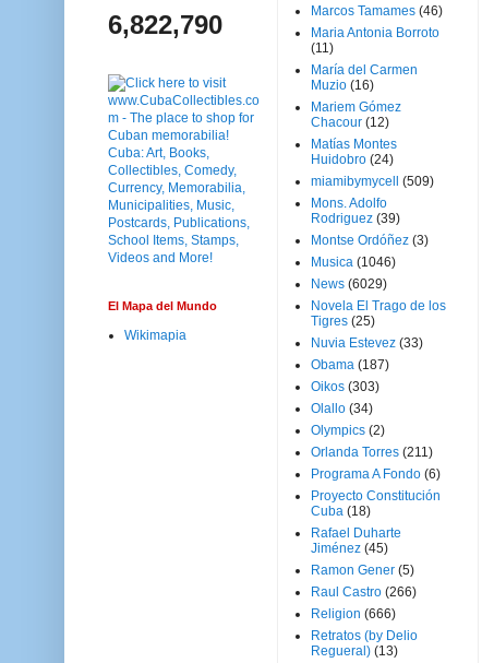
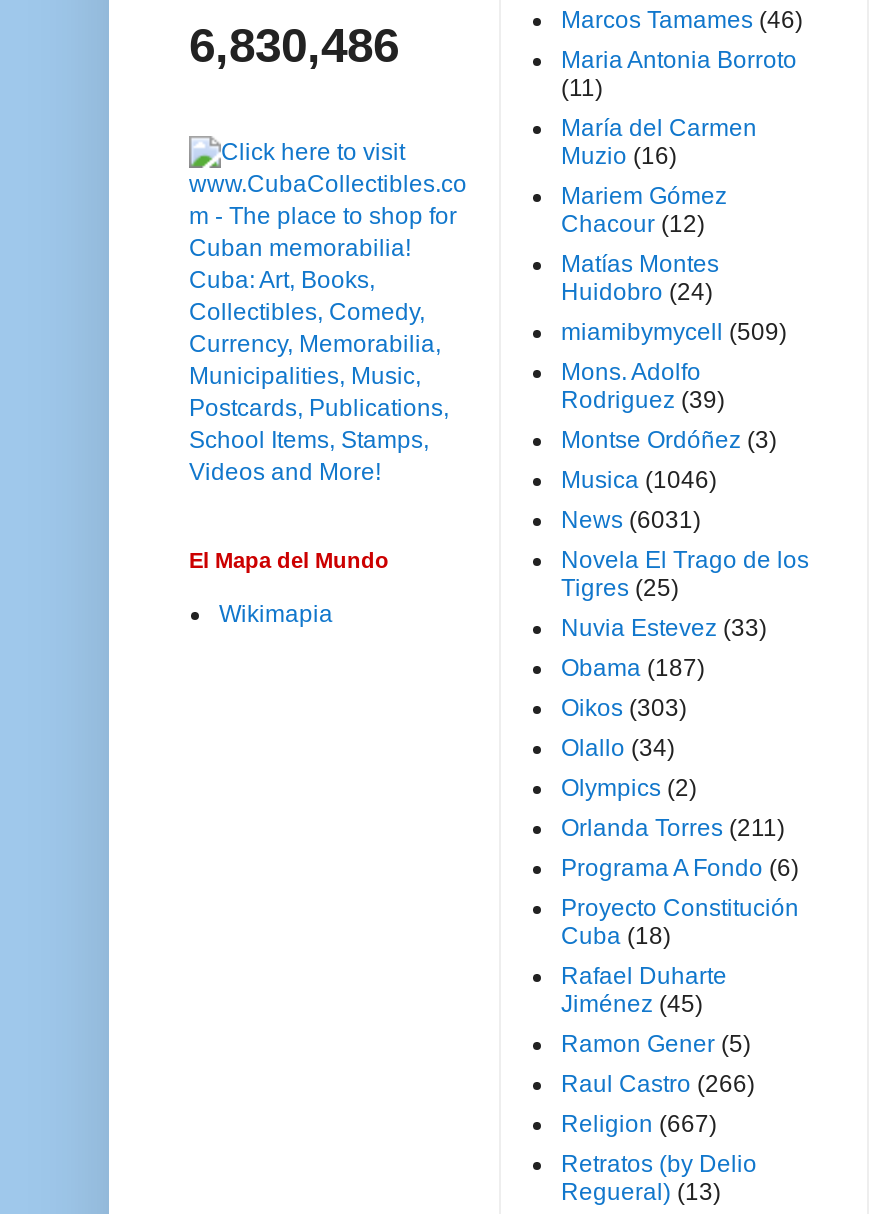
[108,10,222,39] 6,822,790 -> [189,18,399,72] 6,830,486
[311,276,387,292] News (6029) -> [561,506,701,534] News (6031)
[311,606,396,621] Religion (666) -> [561,1110,717,1138] Religion (667)

